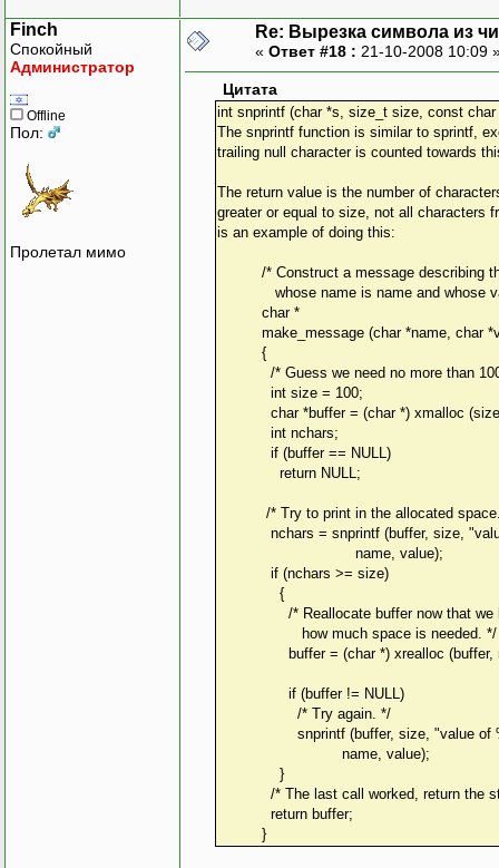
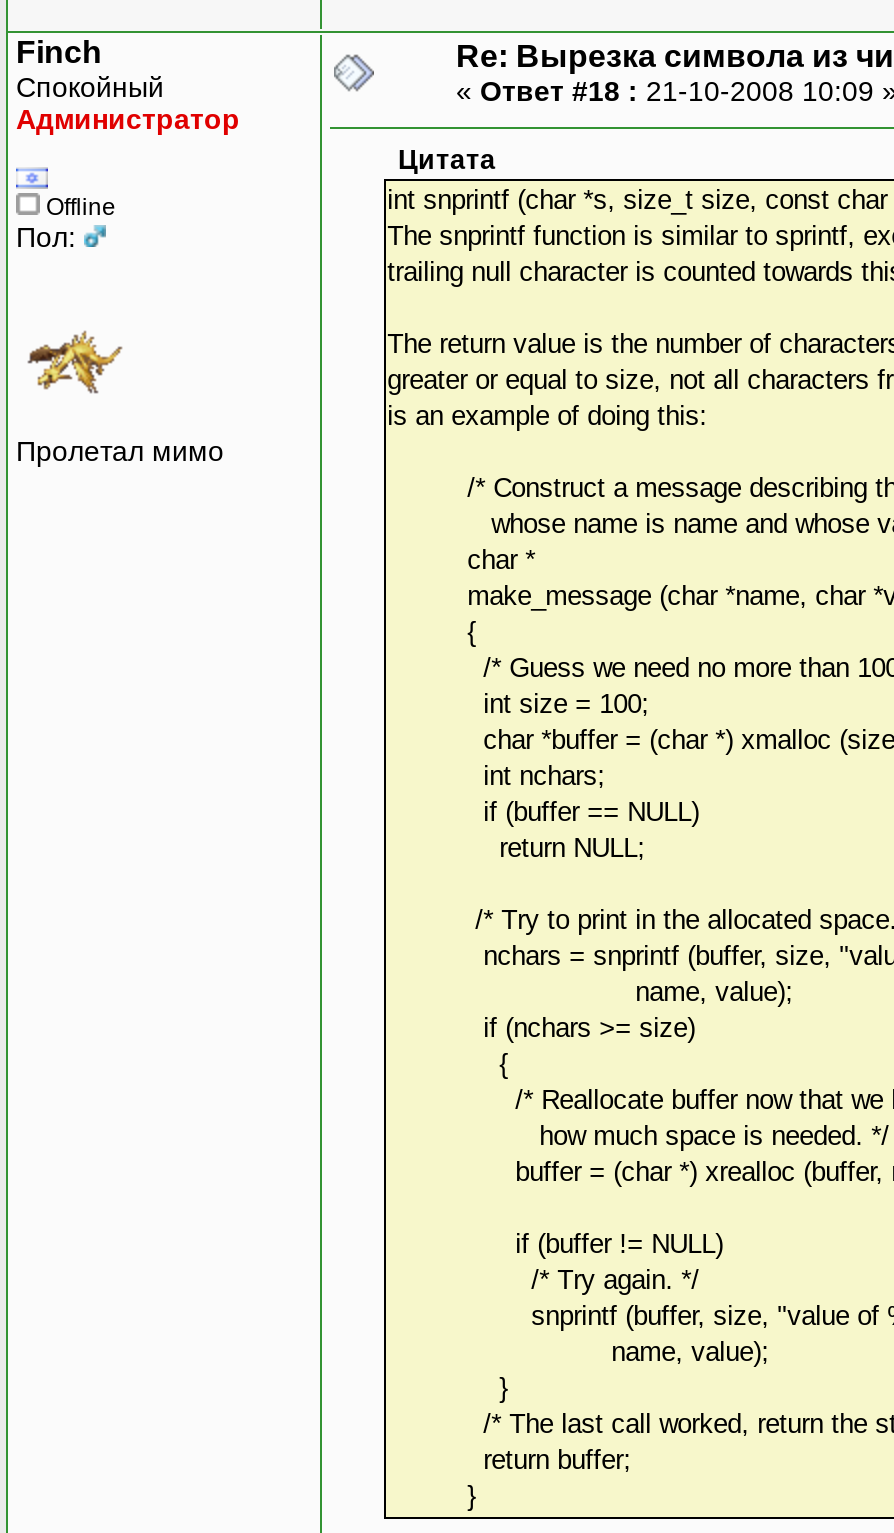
[17,163,75,220] [image] -> [26,295,128,395] [image]

